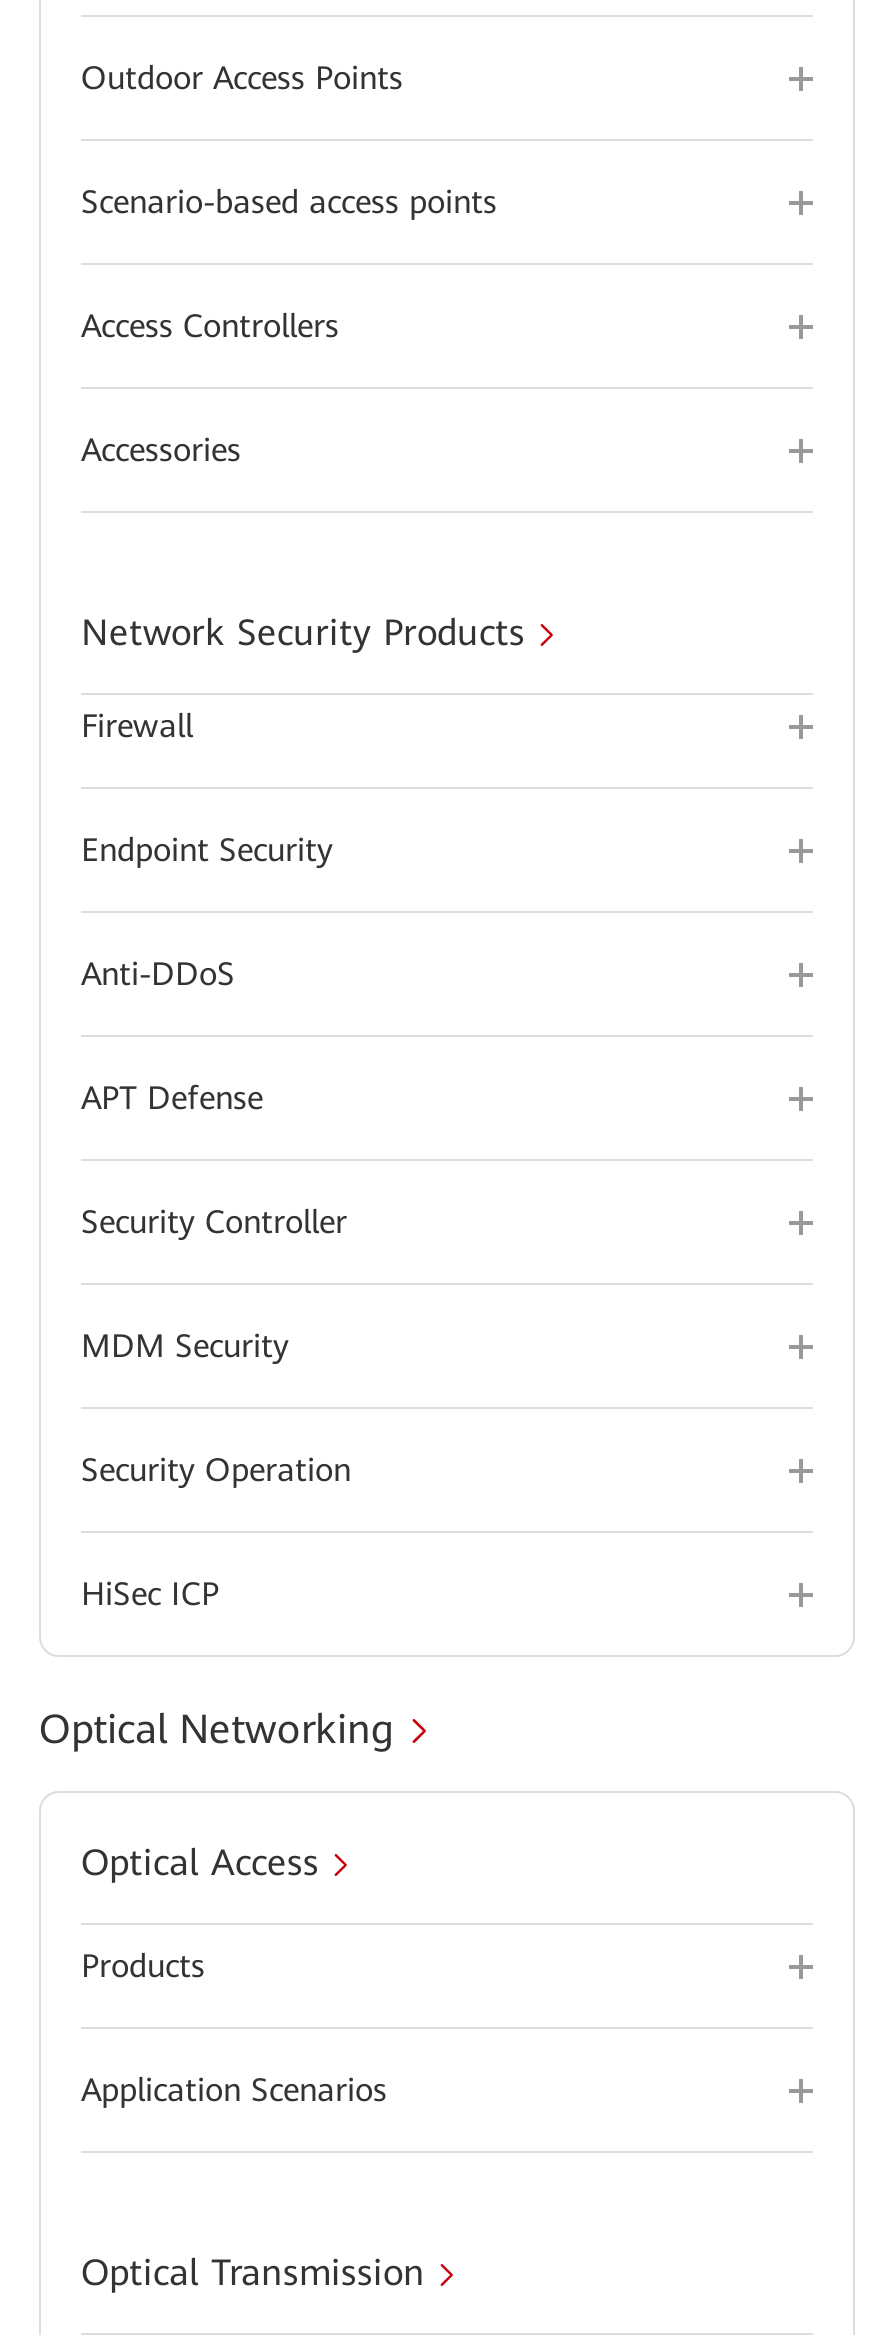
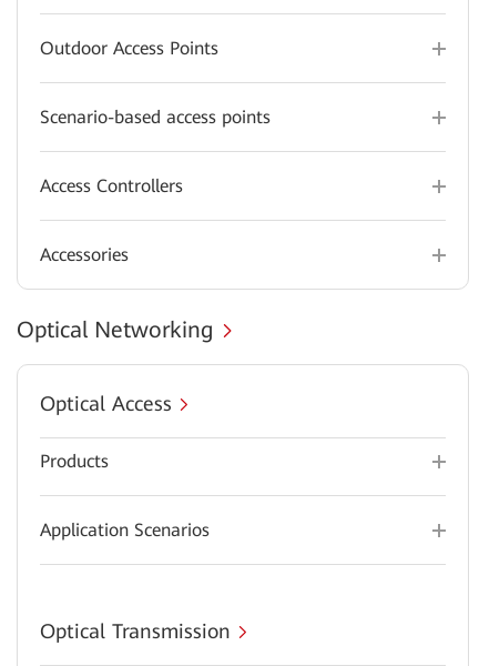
[81,611,525,1613] Network Security Products | Firewall | Endpoint Security | Anti-DDoS | APT Defense | Security Controller | MDM Security | Security Operation | HiSec ICP -> none

